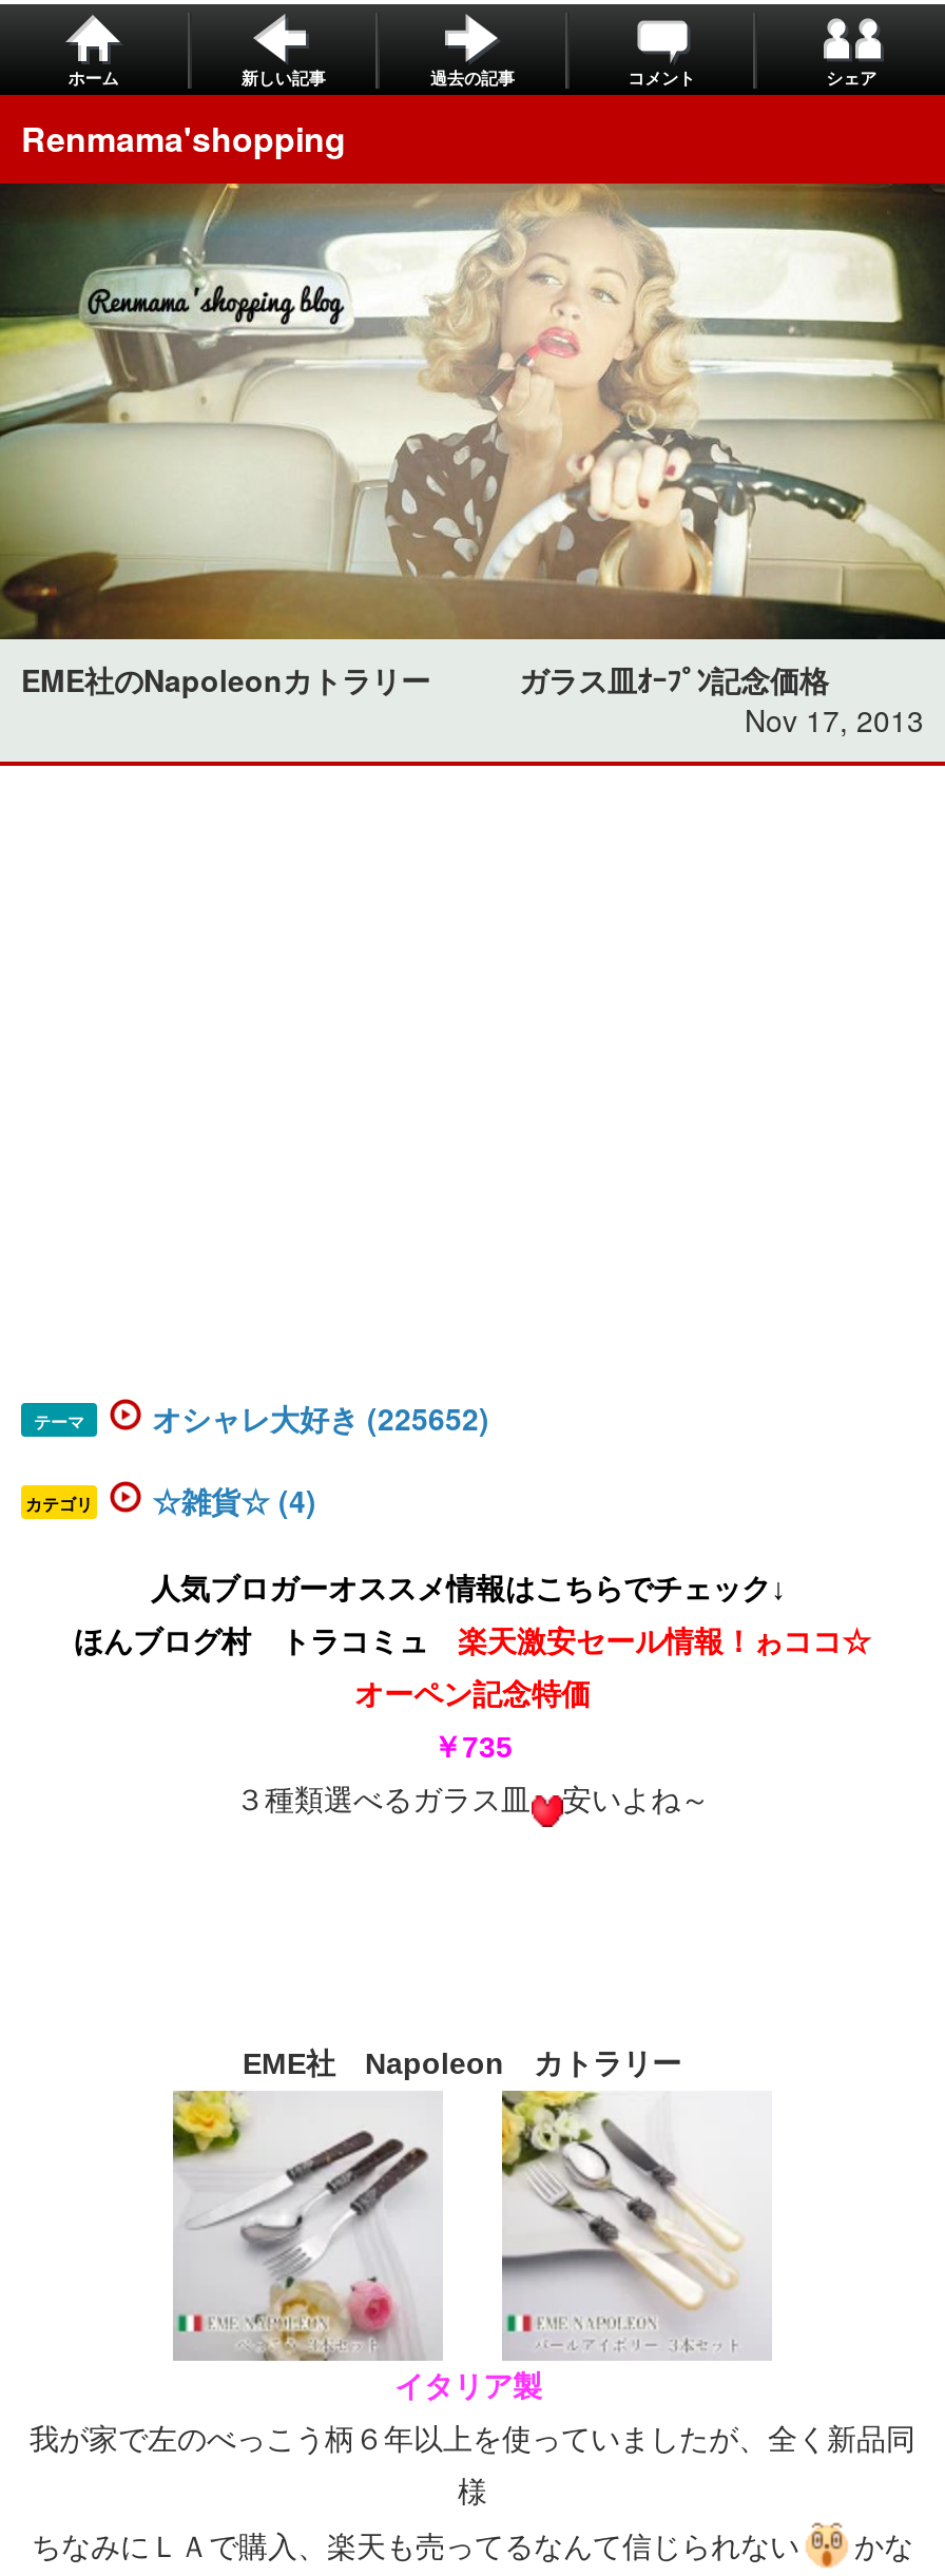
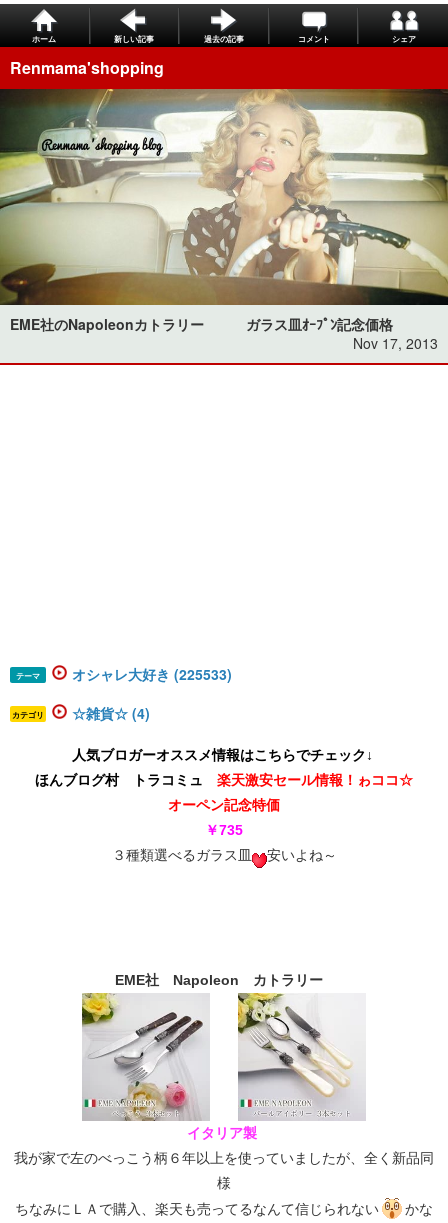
[152,1396,489,1438] オシャレ大好き (225652) -> [72,664,232,684] オシャレ大好き (225533)

